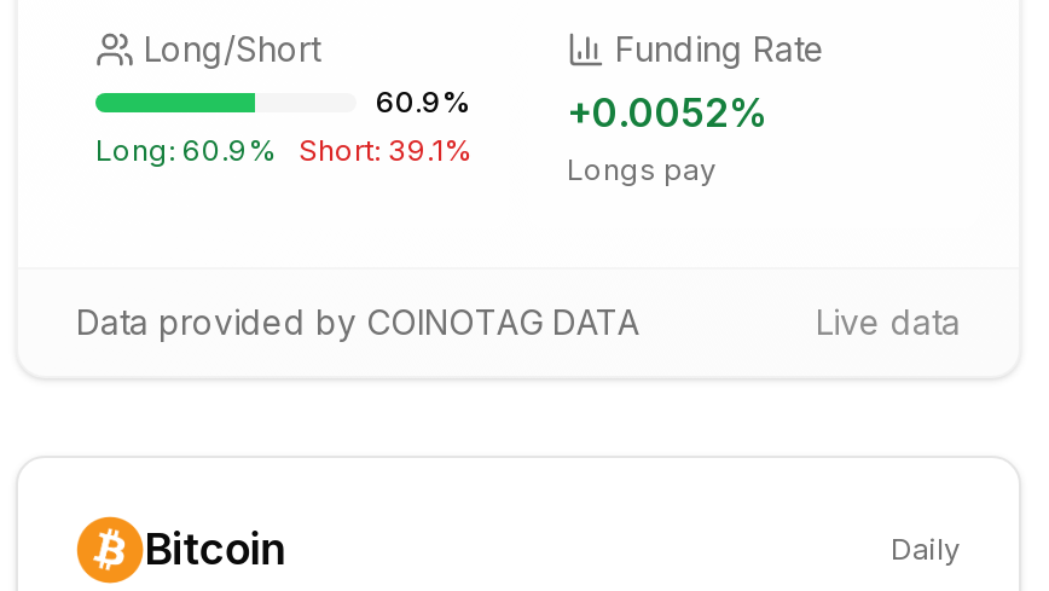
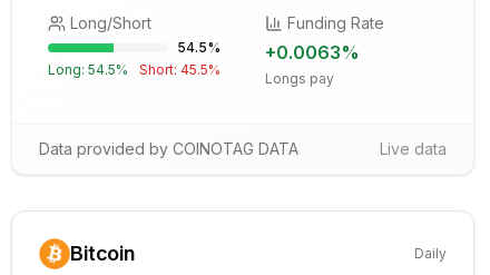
[376,83,470,120] 60.9% -> [177,39,220,56] 54.5%
[567,88,770,137] +0.0052% -> [265,41,360,63] +0.0063%
[95,132,274,168] Long: 60.9% -> [48,61,128,78] Long: 54.5%
[299,132,470,168] Short: 39.1% -> [139,61,220,78] Short: 45.5%

